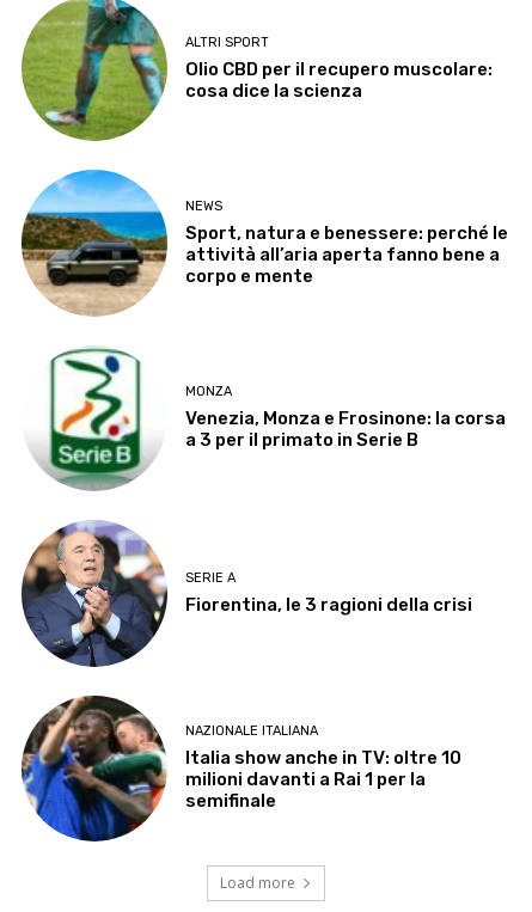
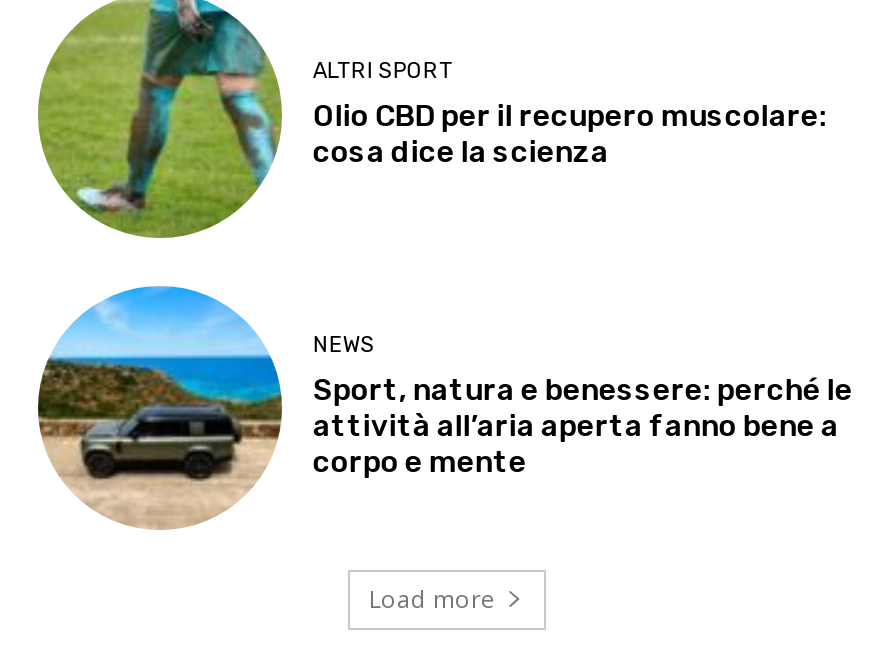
[31,345,506,491] [image] | MONZA | Venezia, Monza e Frosinone: la corsa | a 3 per il primato in Serie B -> none
[20,520,473,668] [image] | SERIE A | Fiorentina, le 3 ragioni della crisi -> none
[22,694,462,843] [image] | NAZIONALE ITALIANA | Italia show anche in TV: oltre 10 | milioni davanti a Rai 1 per la | semifinale -> none

